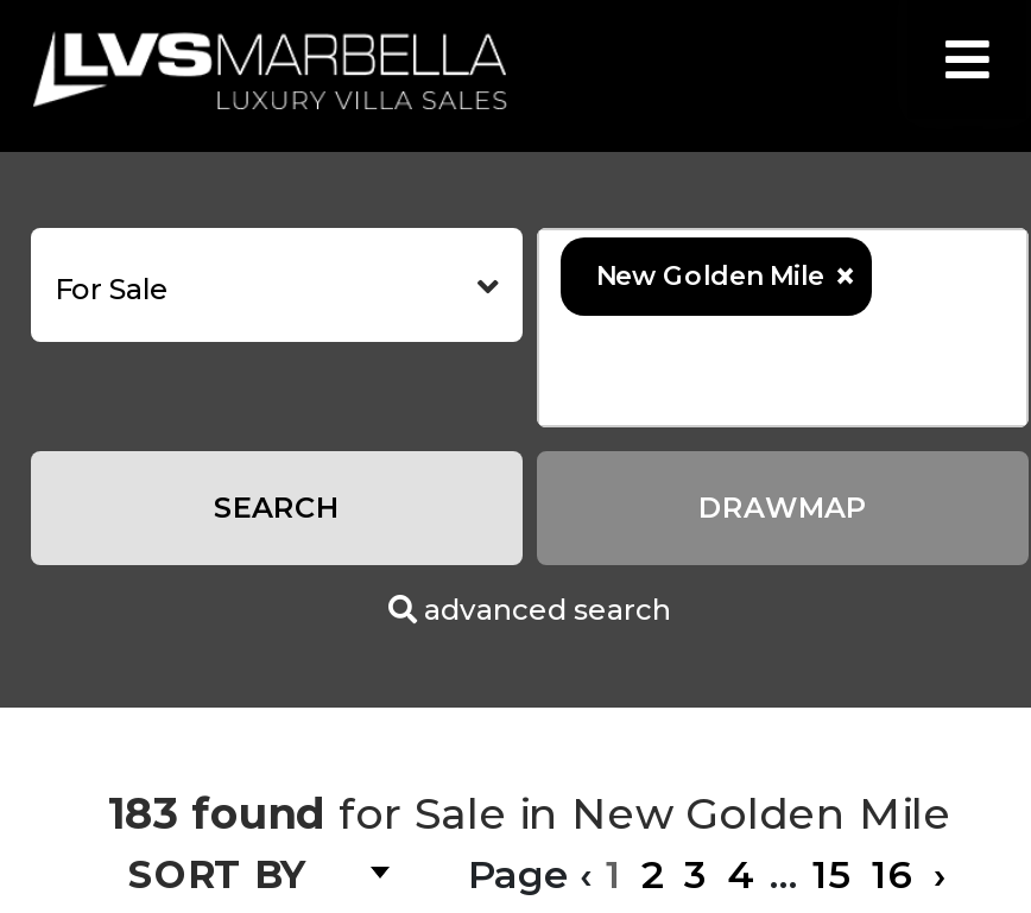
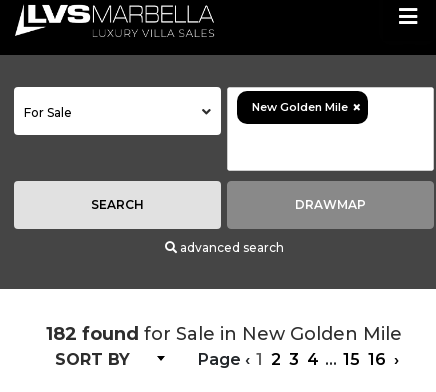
[108,788,951,841] 183 found for Sale in New Golden Mile -> [46,323,402,345] 182 found for Sale in New Golden Mile

